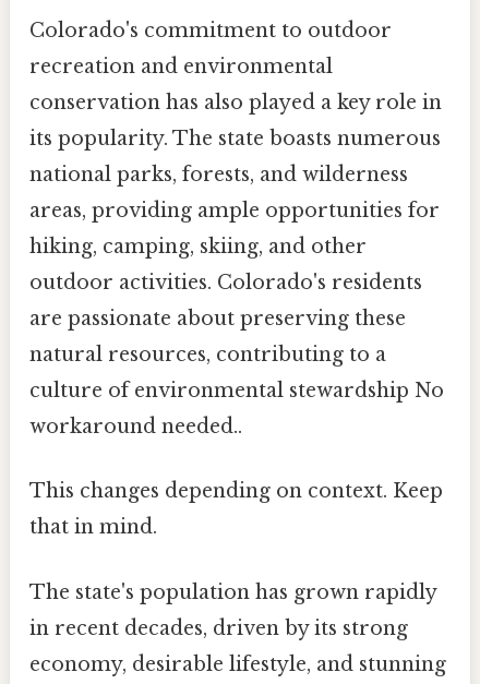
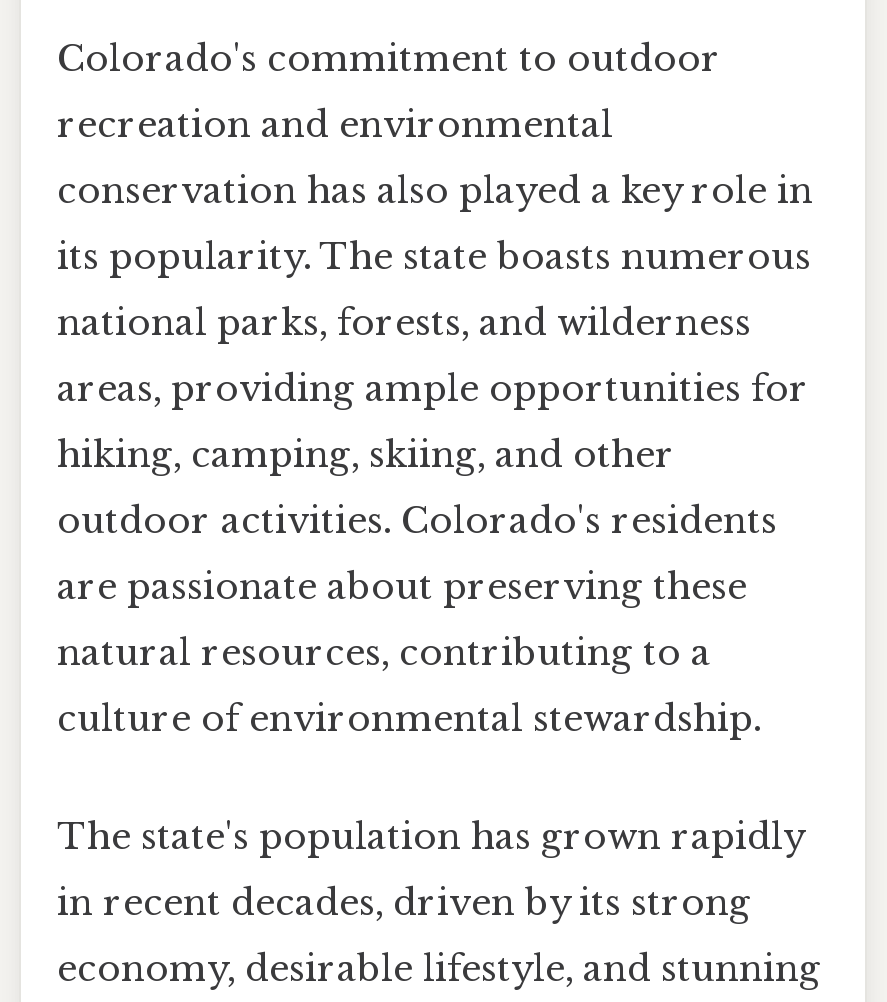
[29,379,444,539] culture of environmental stewardship No | workaround needed.. | This changes depending on context. Keep | that in mind. -> [57,697,761,741] culture of environmental stewardship.

